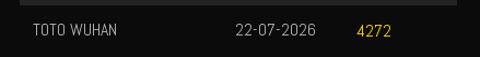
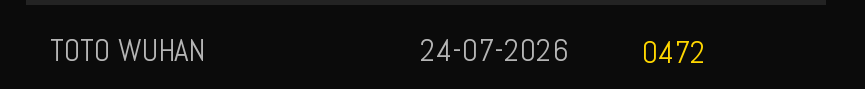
[235,20,316,41] 22-07-2026 -> [420,32,568,72] 24-07-2026
[356,20,391,42] 4272 -> [642,33,706,73] 0472

